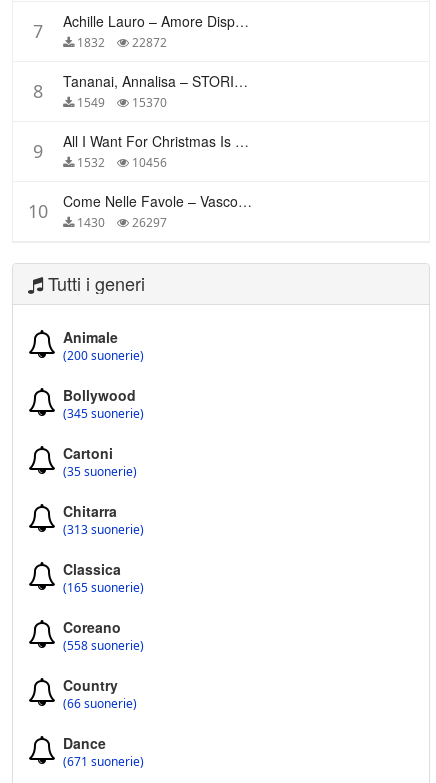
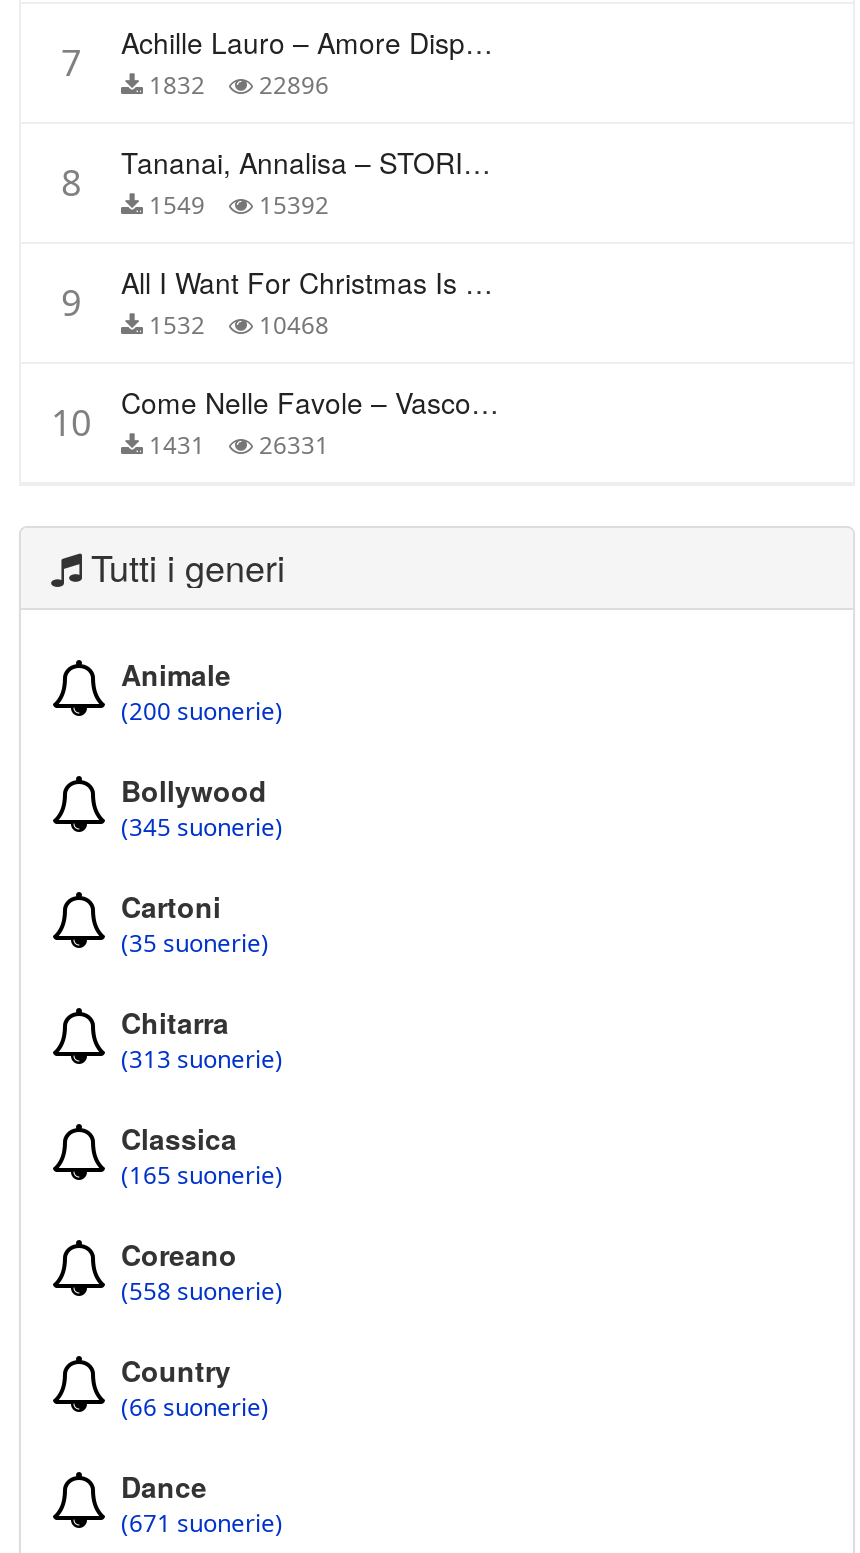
[33,19,167,51] 7 1832 22872 -> [61,38,329,102] 7 1832 22896
[33,79,167,111] 8 1549 15370 -> [61,158,329,222] 8 1549 15392
[33,139,167,171] 9 1532 10456 -> [61,278,329,342] 9 1532 10468
[74,214,117,231] 1430 -> [143,428,229,462] 1431
[129,214,167,231] 26297 -> [253,428,329,462] 26331

